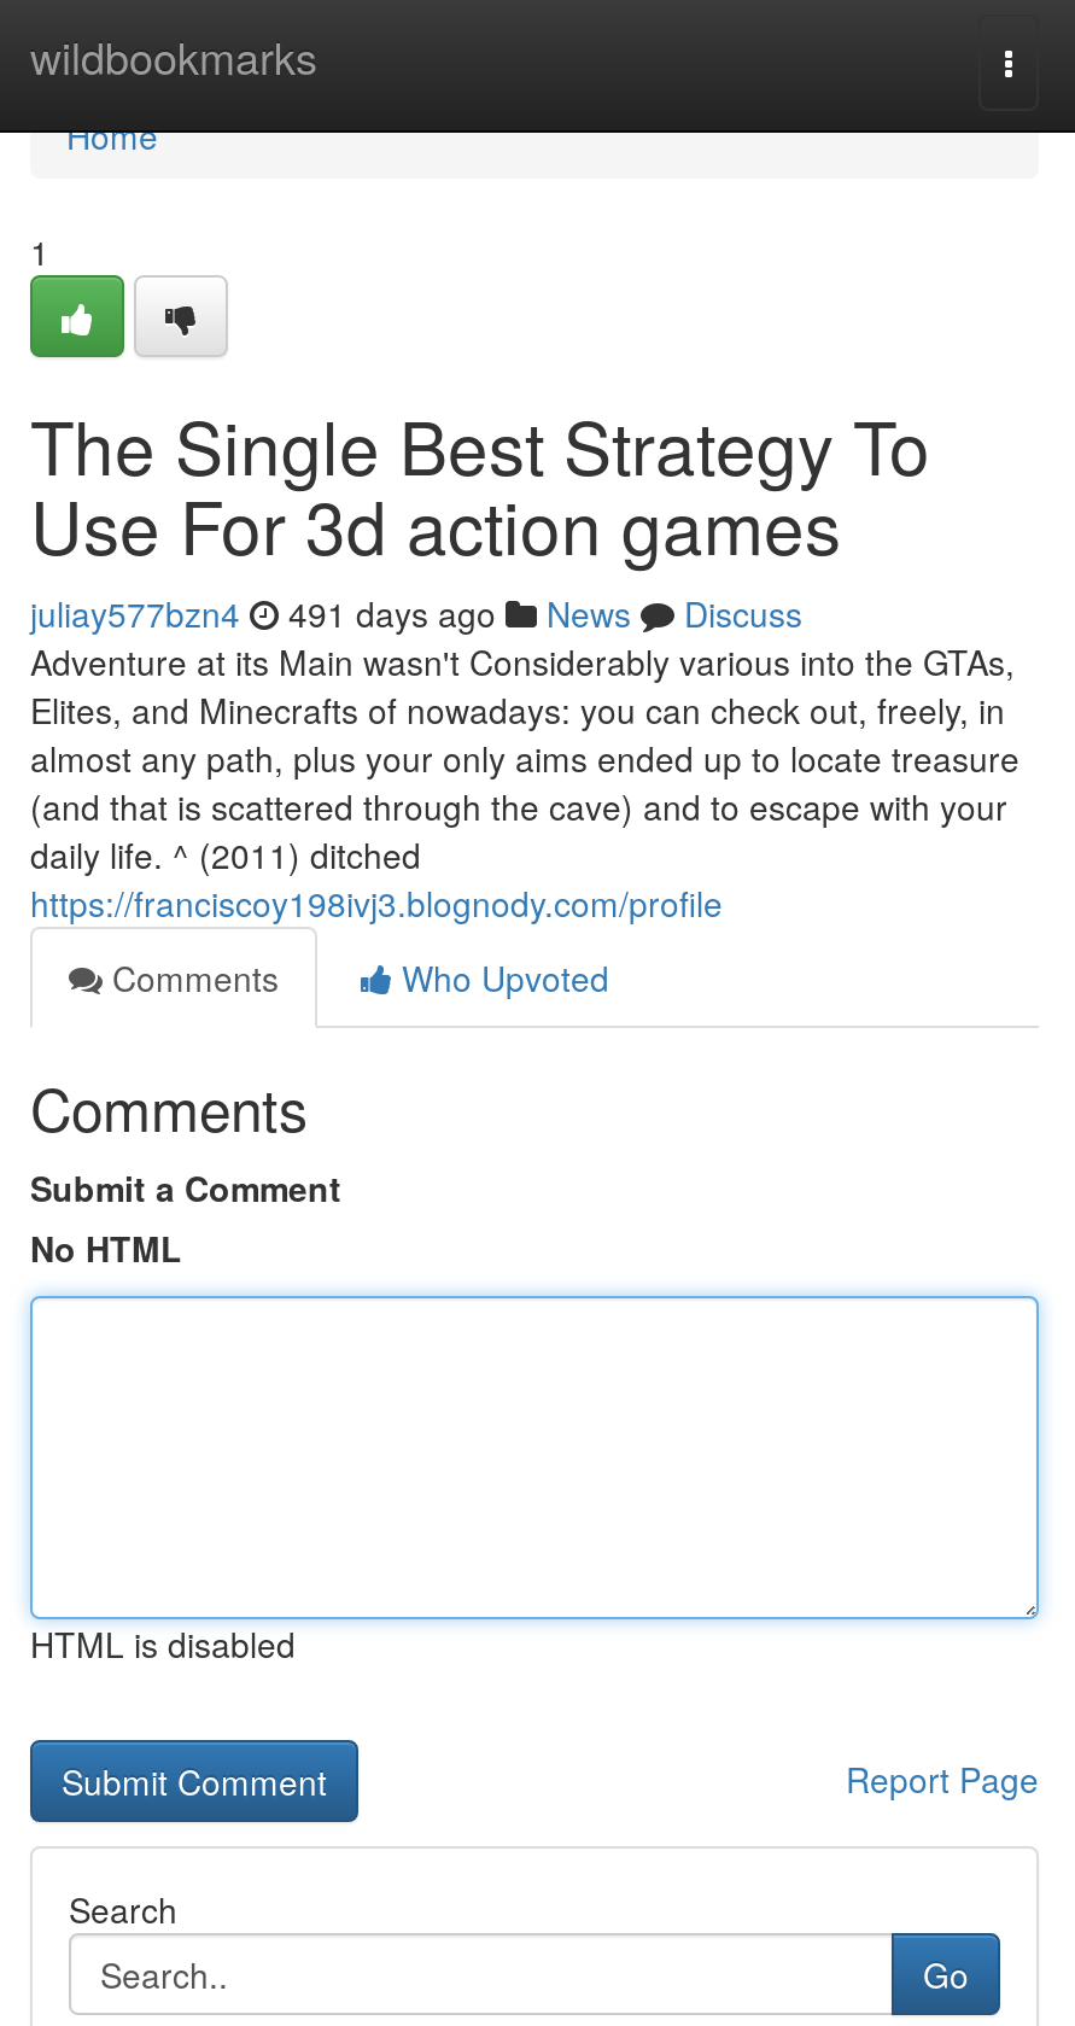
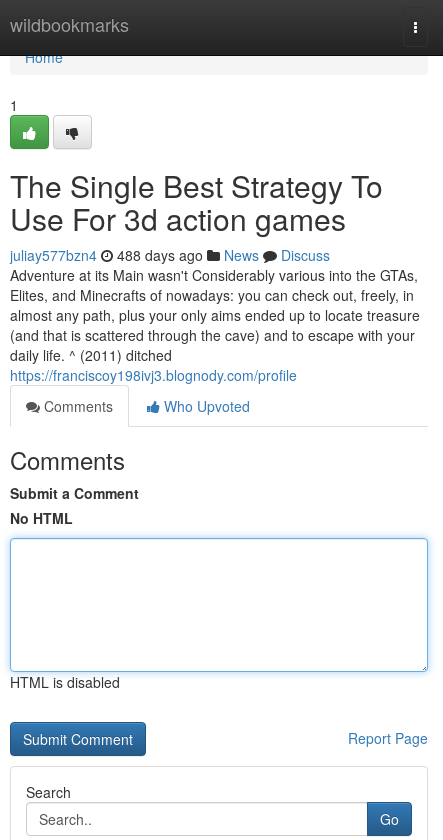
[30,589,802,637] juliay577bzn4 491 days ago News Discuss -> [10,245,330,265] juliay577bzn4 488 days ago News Discuss

